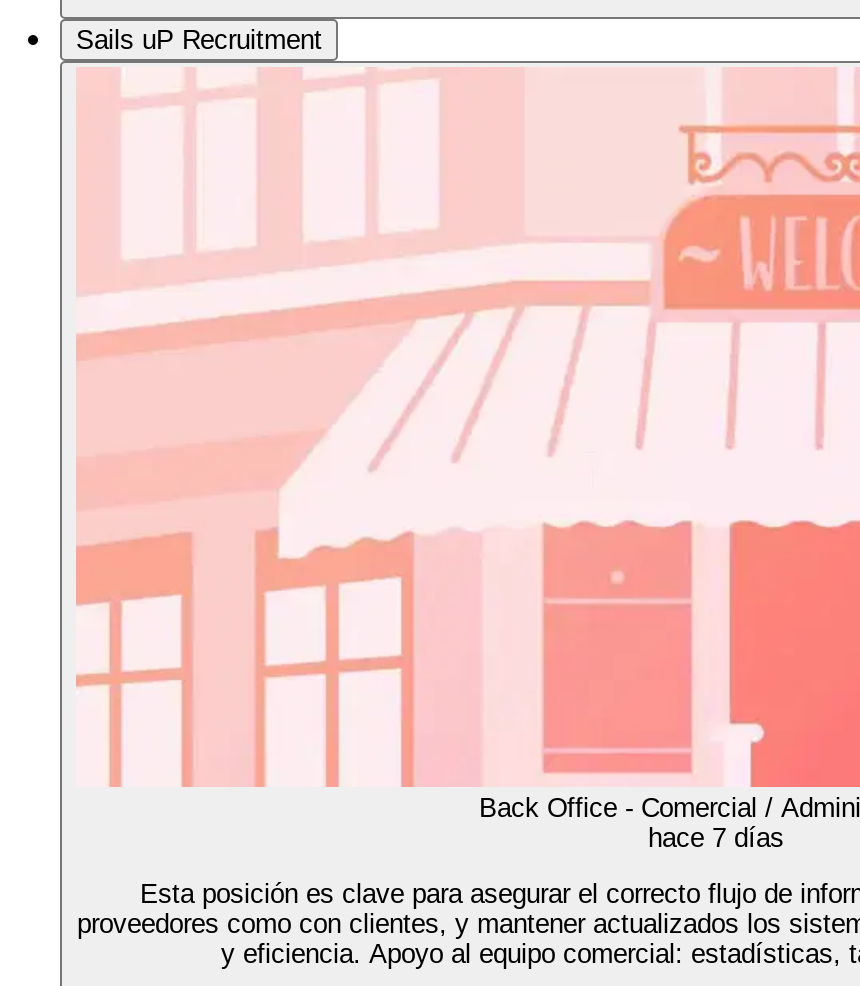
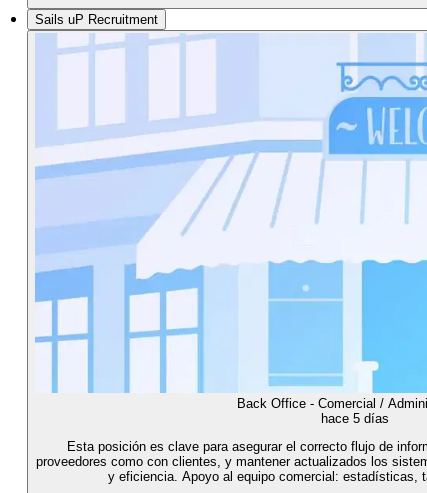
[68,58,854,852] [image] | hace 7 días -> [34,31,424,426] [image] | hace 5 días

